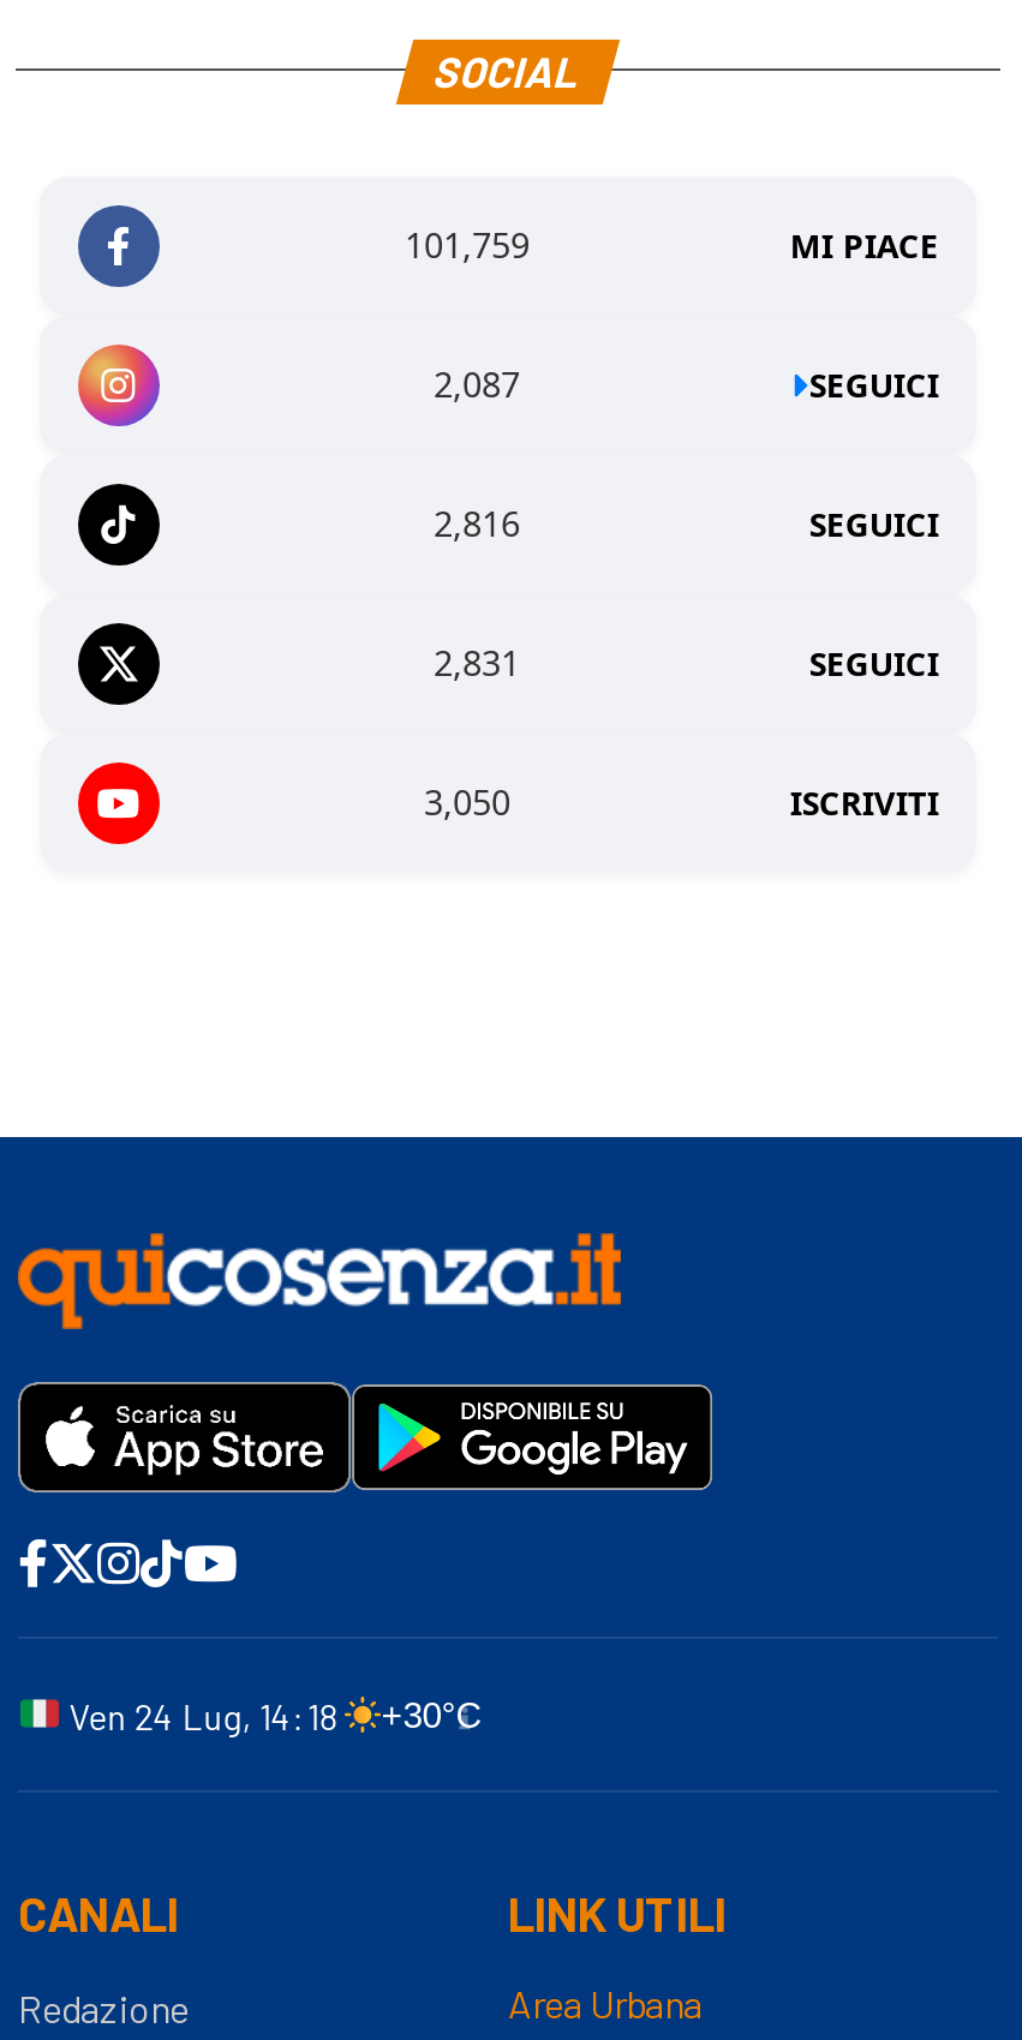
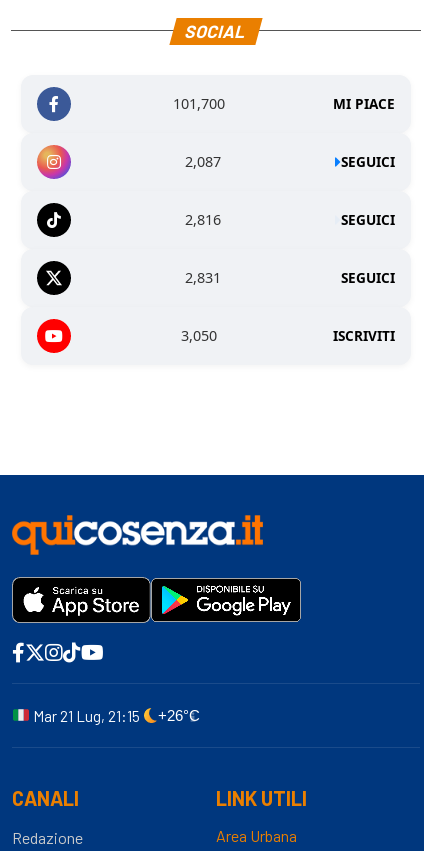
[405,222,530,267] 101,759 -> [173,94,225,113] 101,700
[69,1694,482,1737] Ven 24 Lug, 14:18 | +30°C -> [33,707,200,725] Mar 21 Lug, 21:15 | +26°C

